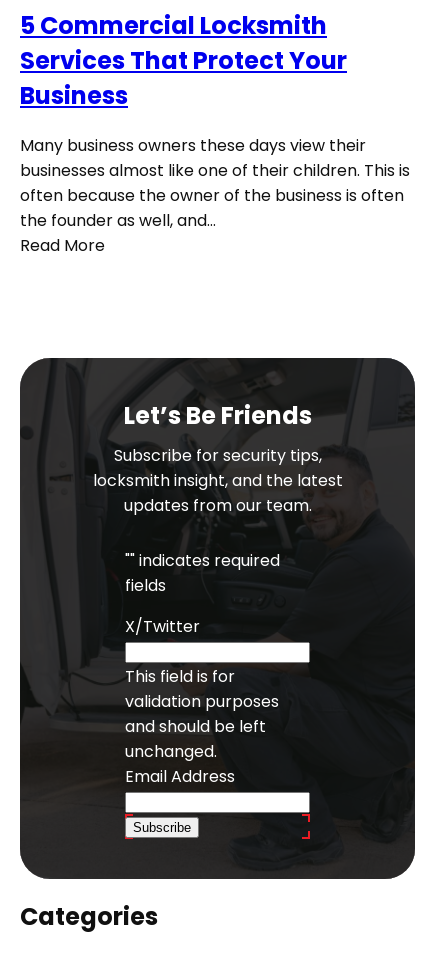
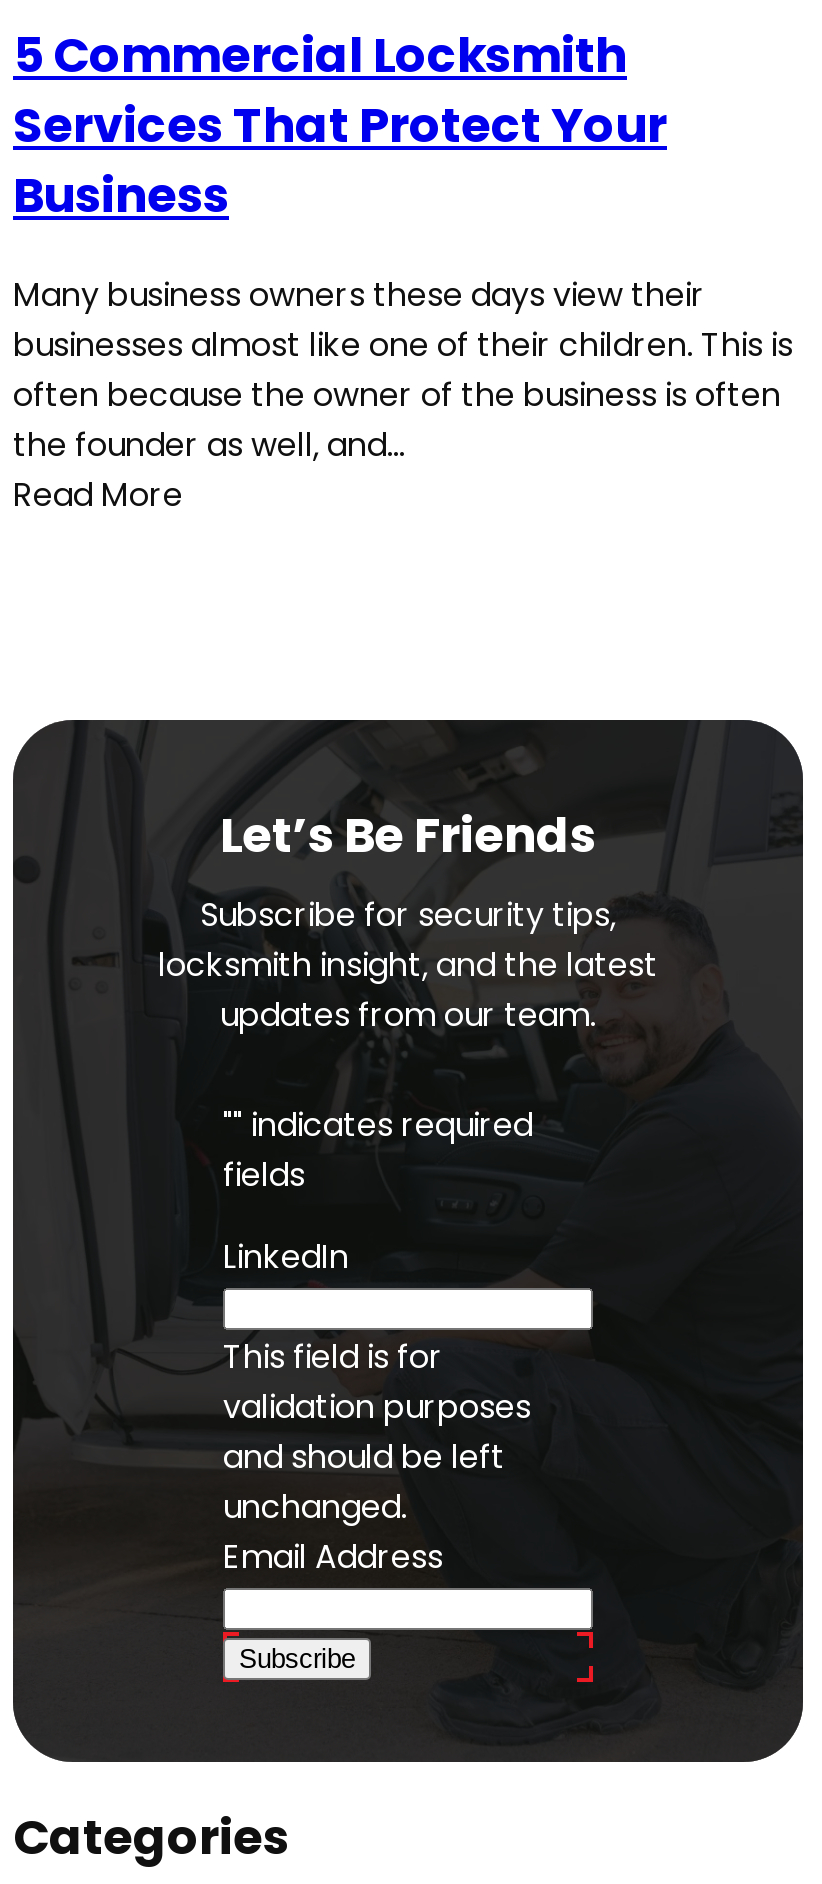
[125,615,200,638] X/Twitter -> [223,1234,349,1280] LinkedIn

